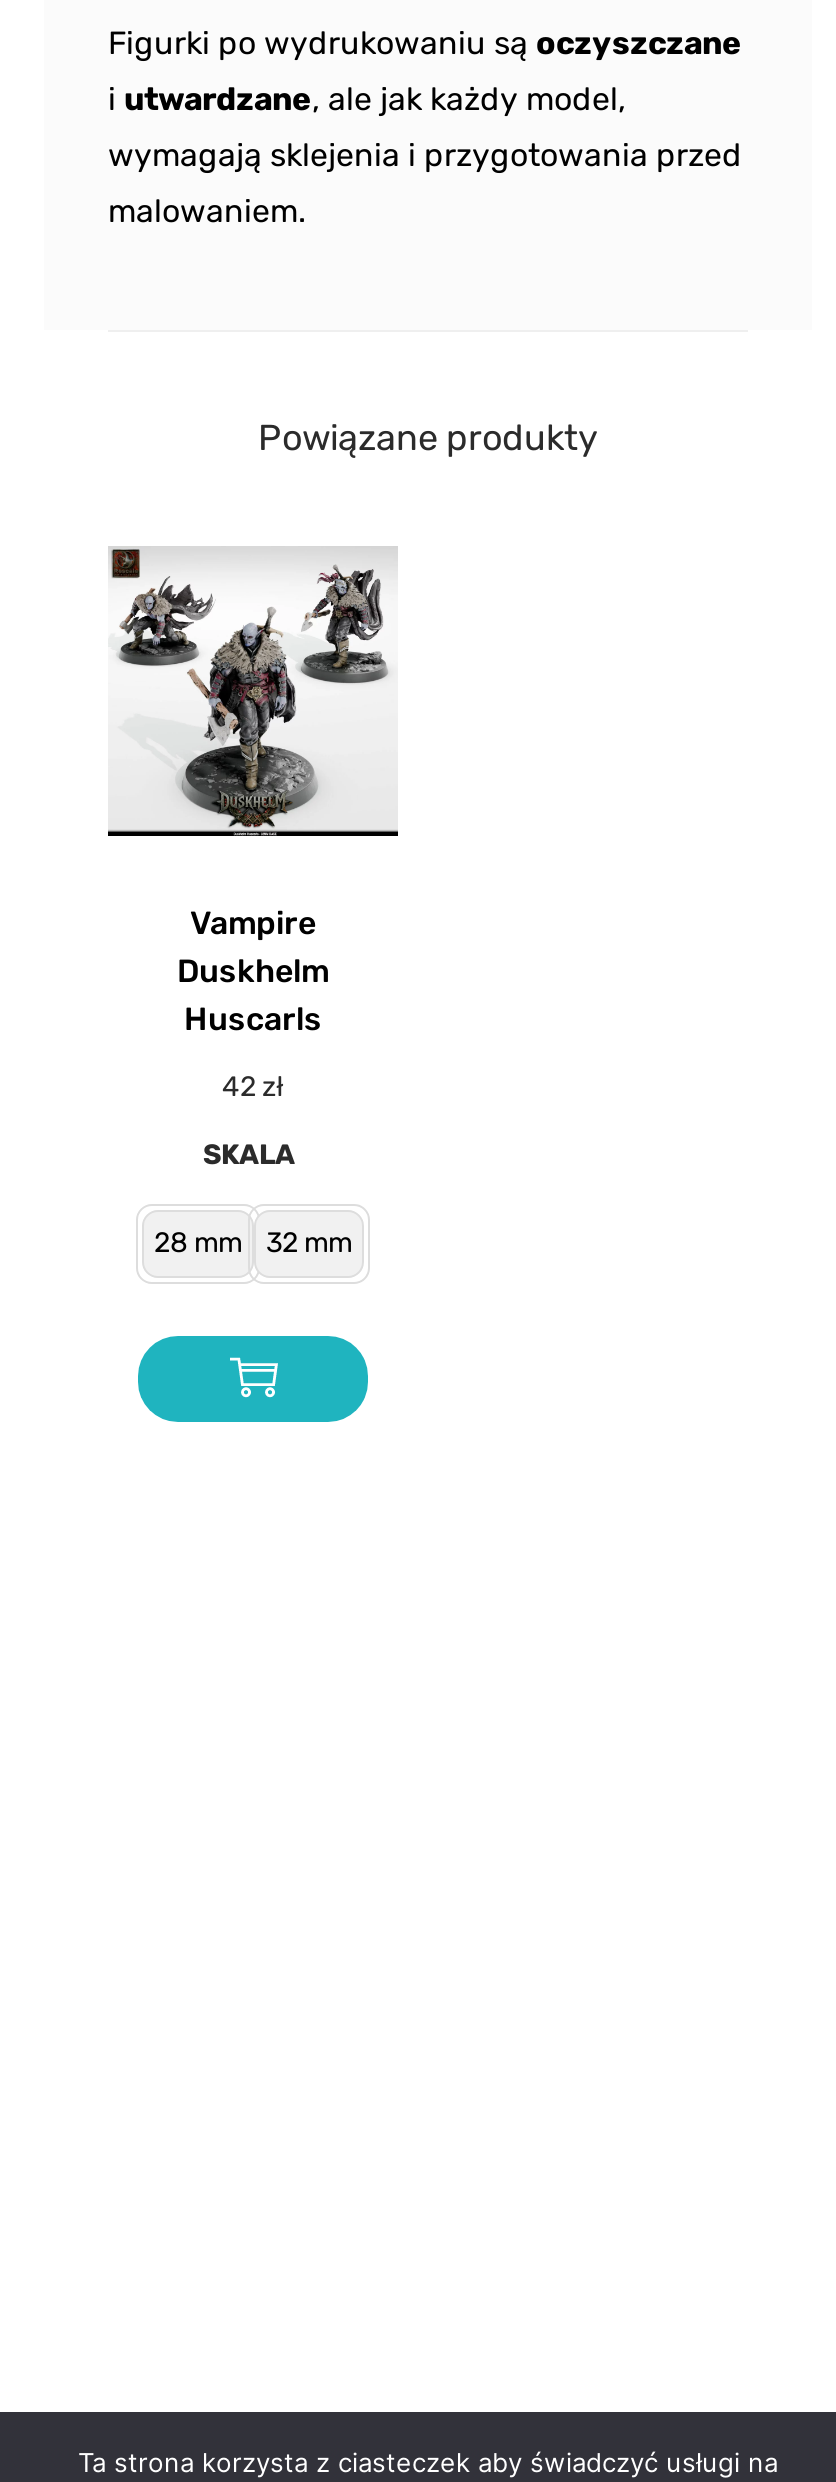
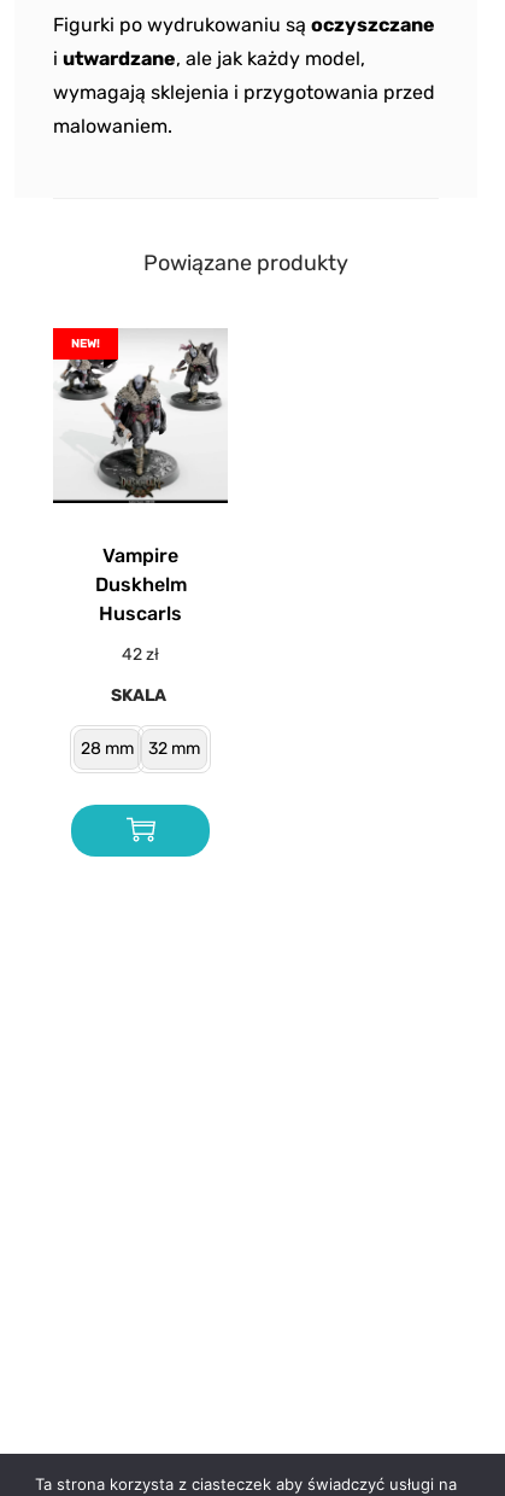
none -> [71,337,100,351] NEW!

